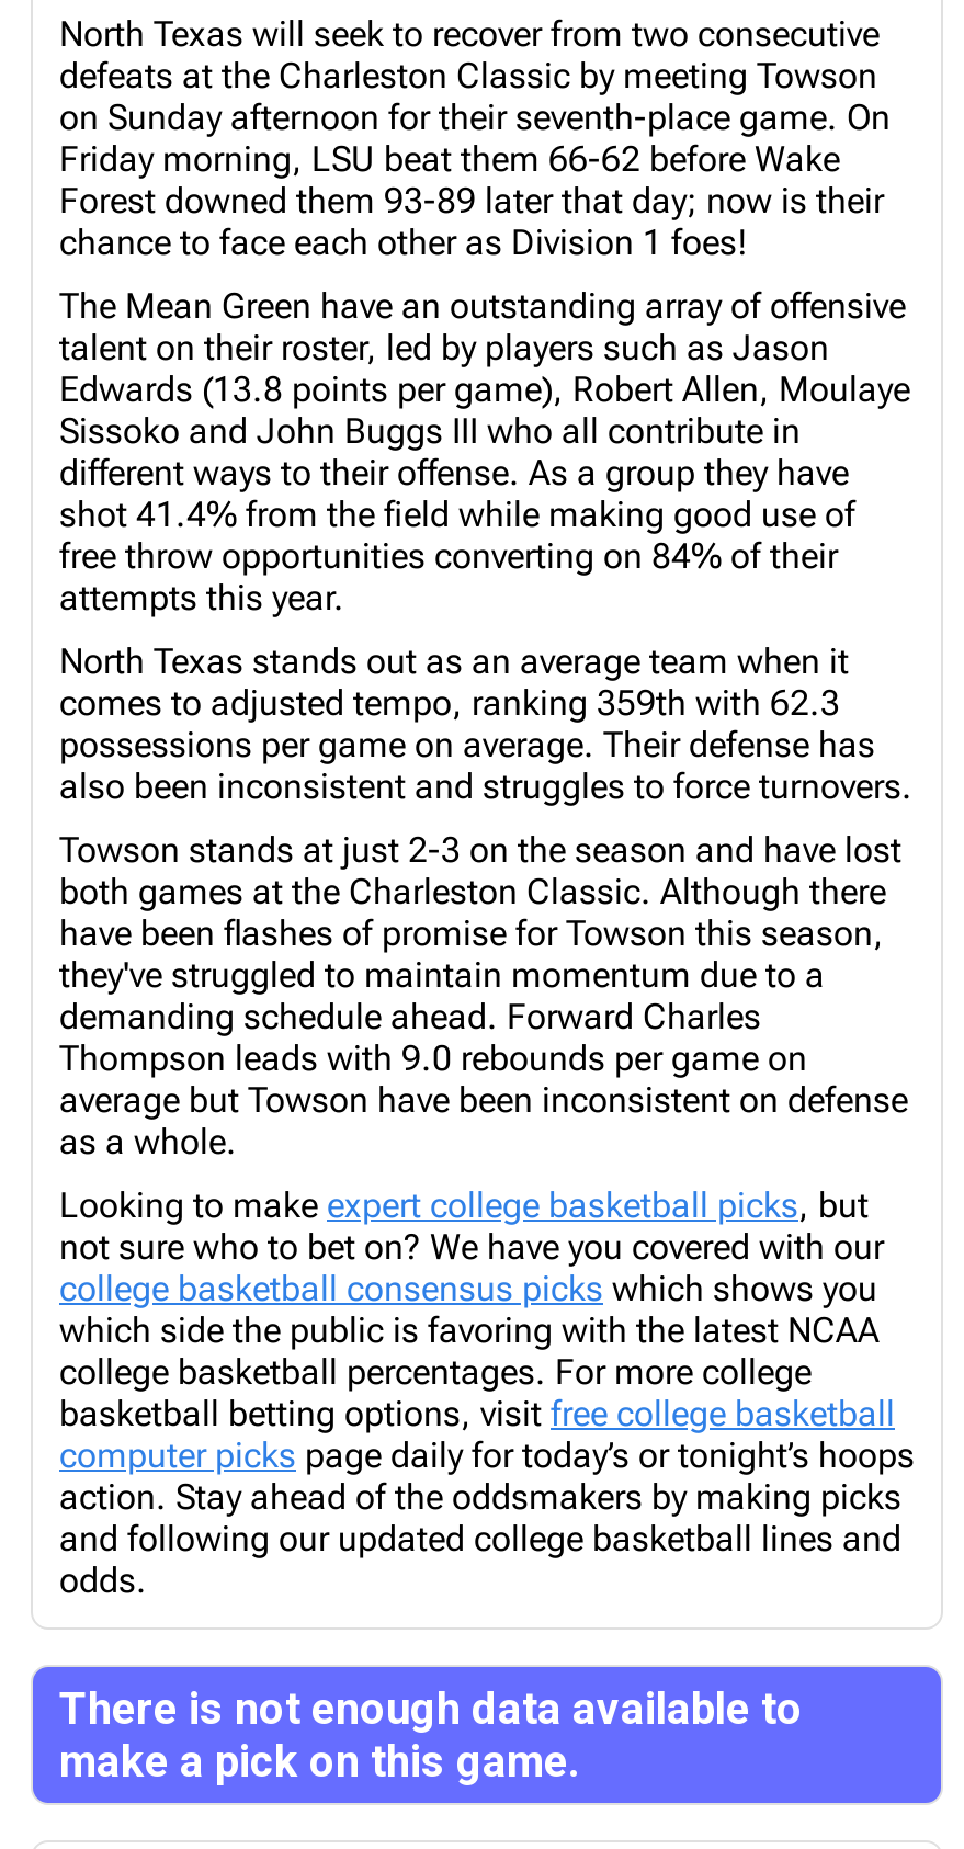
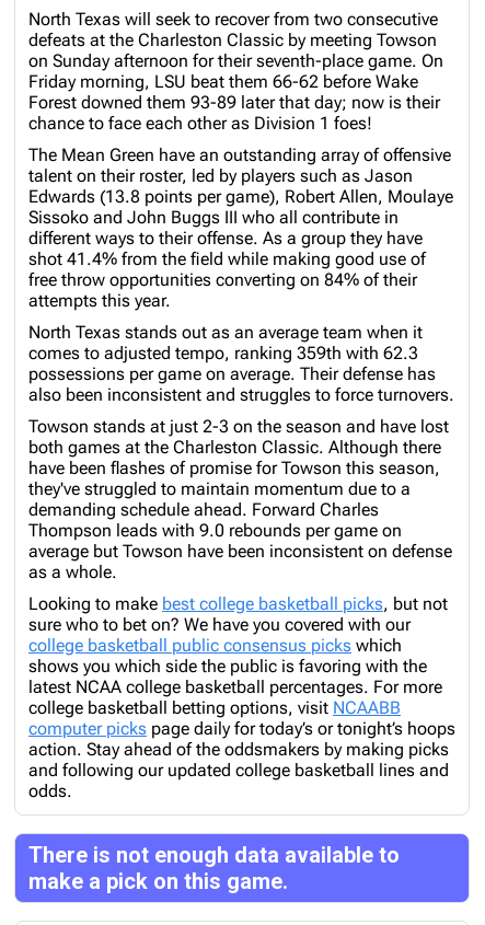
[59,1185,895,1435] Looking to make expert college basketball picks, but | not sure who to bet on? We have you covered with our | college basketball consensus picks which shows you | which side the public is favoring with the latest NCAA | college basketball percentages. For more college | basketball betting options, visit free college basketball -> [28,594,448,718] Looking to make best college basketball picks, but not | sure who to bet on? We have you covered with our | college basketball public consensus picks which | shows you which side the public is favoring with the | latest NCAA college basketball percentages. For more | college basketball betting options, visit NCAABB

